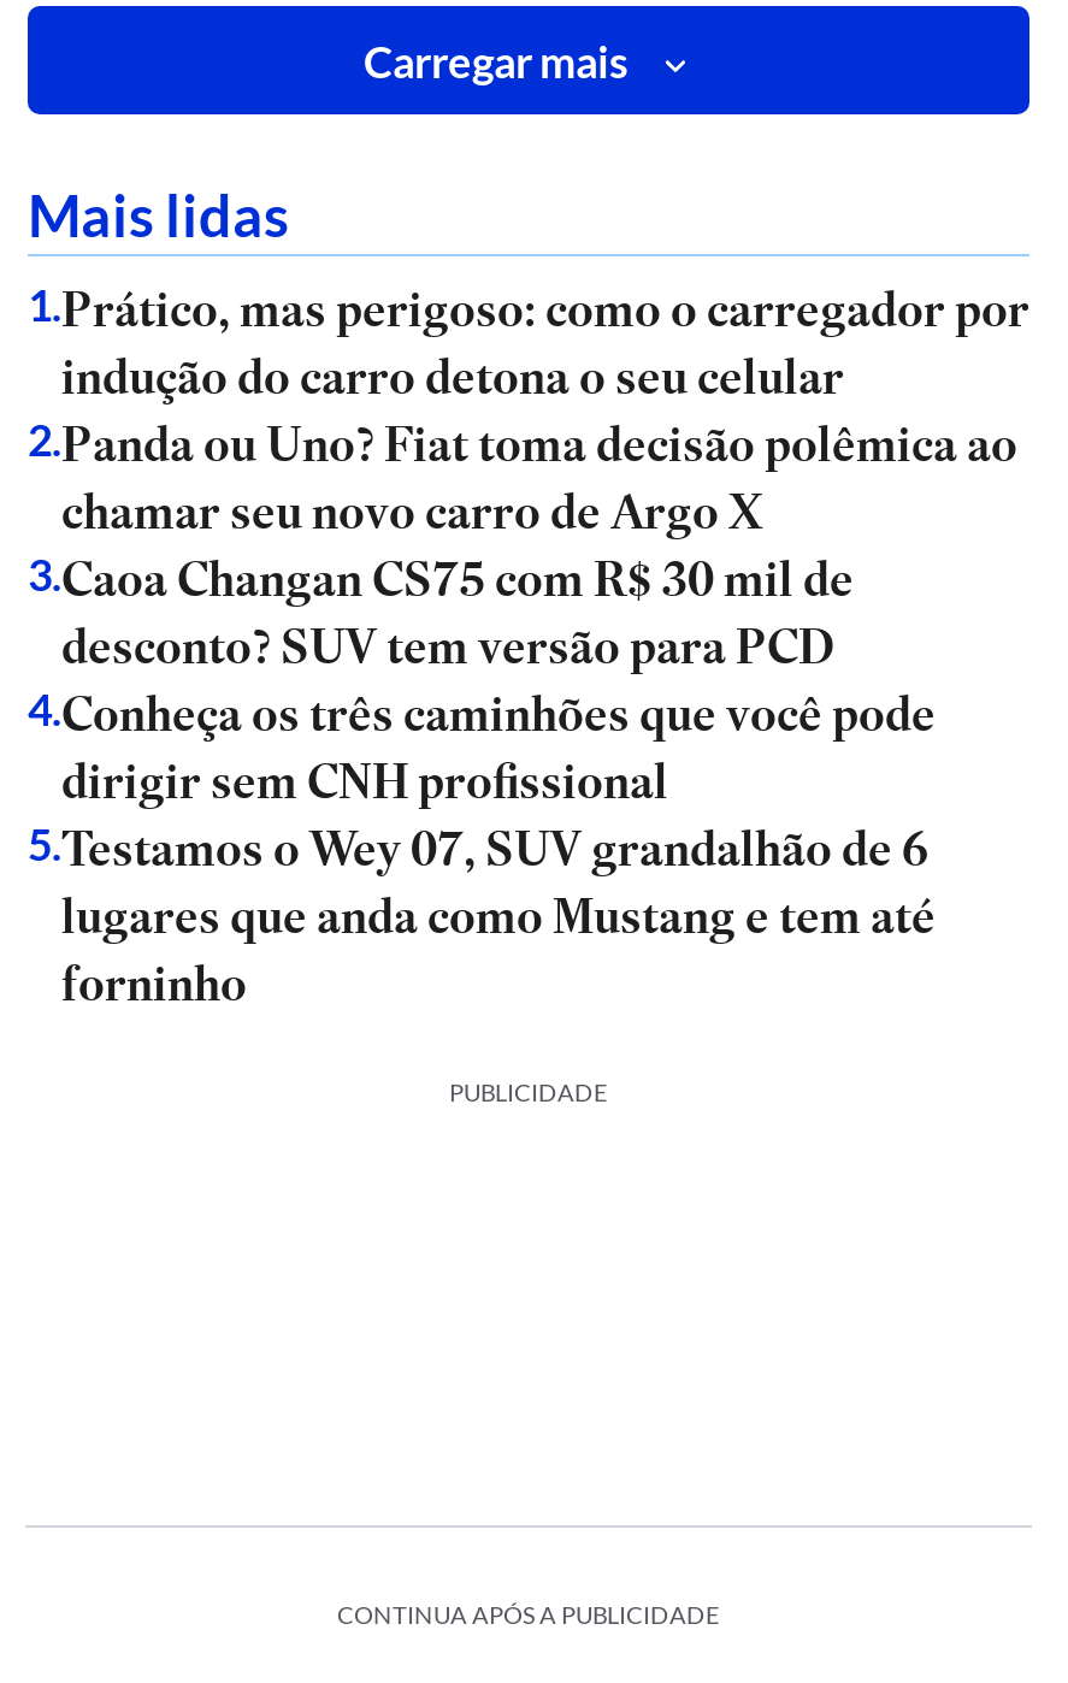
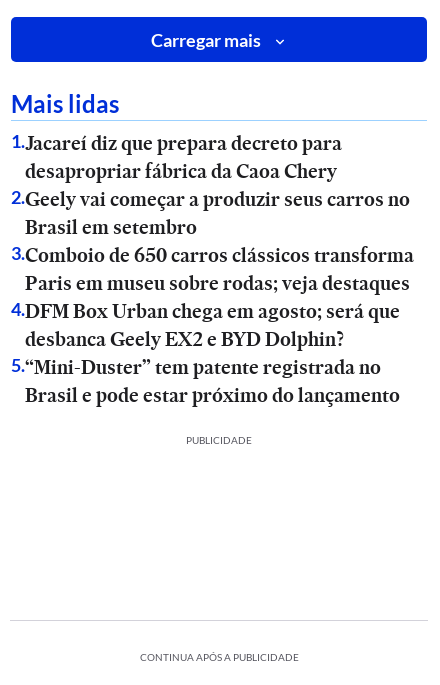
[28,276,1029,1017] 1.Prático, mas perigoso: como o carregador por | indução do carro detona o seu celular | 2.Panda ou Uno? Fiat toma decisão polêmica ao | chamar seu novo carro de Argo X | 3.Caoa Changan CS75 com R$ 30 mil de | desconto? SUV tem versão para PCD | 4.Conheça os três caminhões que você pode | dirigir sem CNH profissional | 5.Testamos o Wey 07, SUV grandalhão de 6 | lugares que anda como Mustang e tem até | forninho -> [11,129,414,409] 1.Jacareí diz que prepara decreto para | desapropriar fábrica da Caoa Chery | 2.Geely vai começar a produzir seus carros no | Brasil em setembro | 3.Comboio de 650 carros clássicos transforma | Paris em museu sobre rodas; veja destaques | 4.DFM Box Urban chega em agosto; será que | desbanca Geely EX2 e BYD Dolphin? | 5.“Mini-Duster” tem patente registrada no | Brasil e pode estar próximo do lançamento

